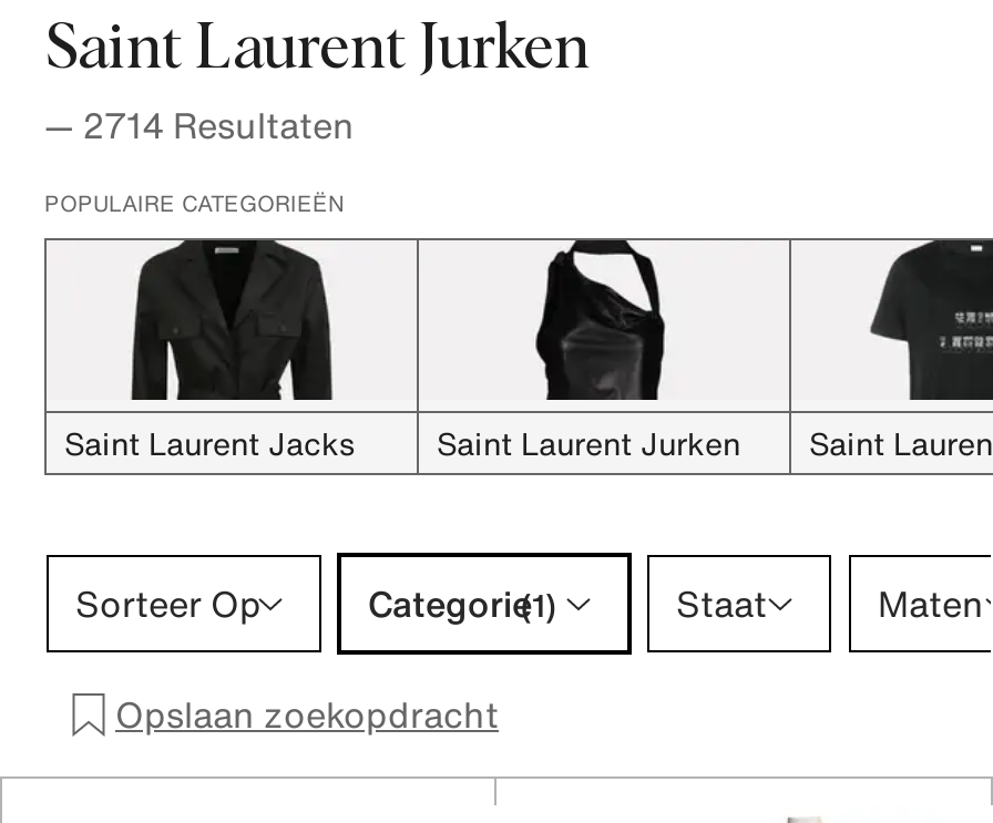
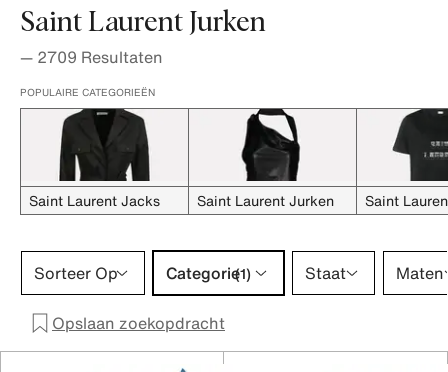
[44,99,355,152] — 2714 Resultaten -> [20,45,163,69] — 2709 Resultaten

